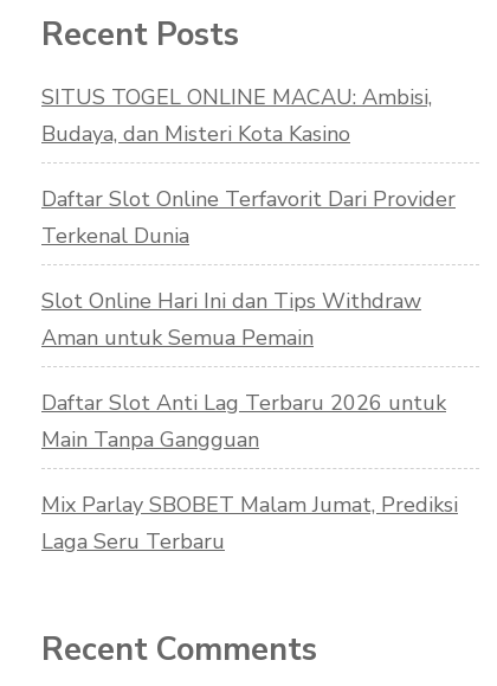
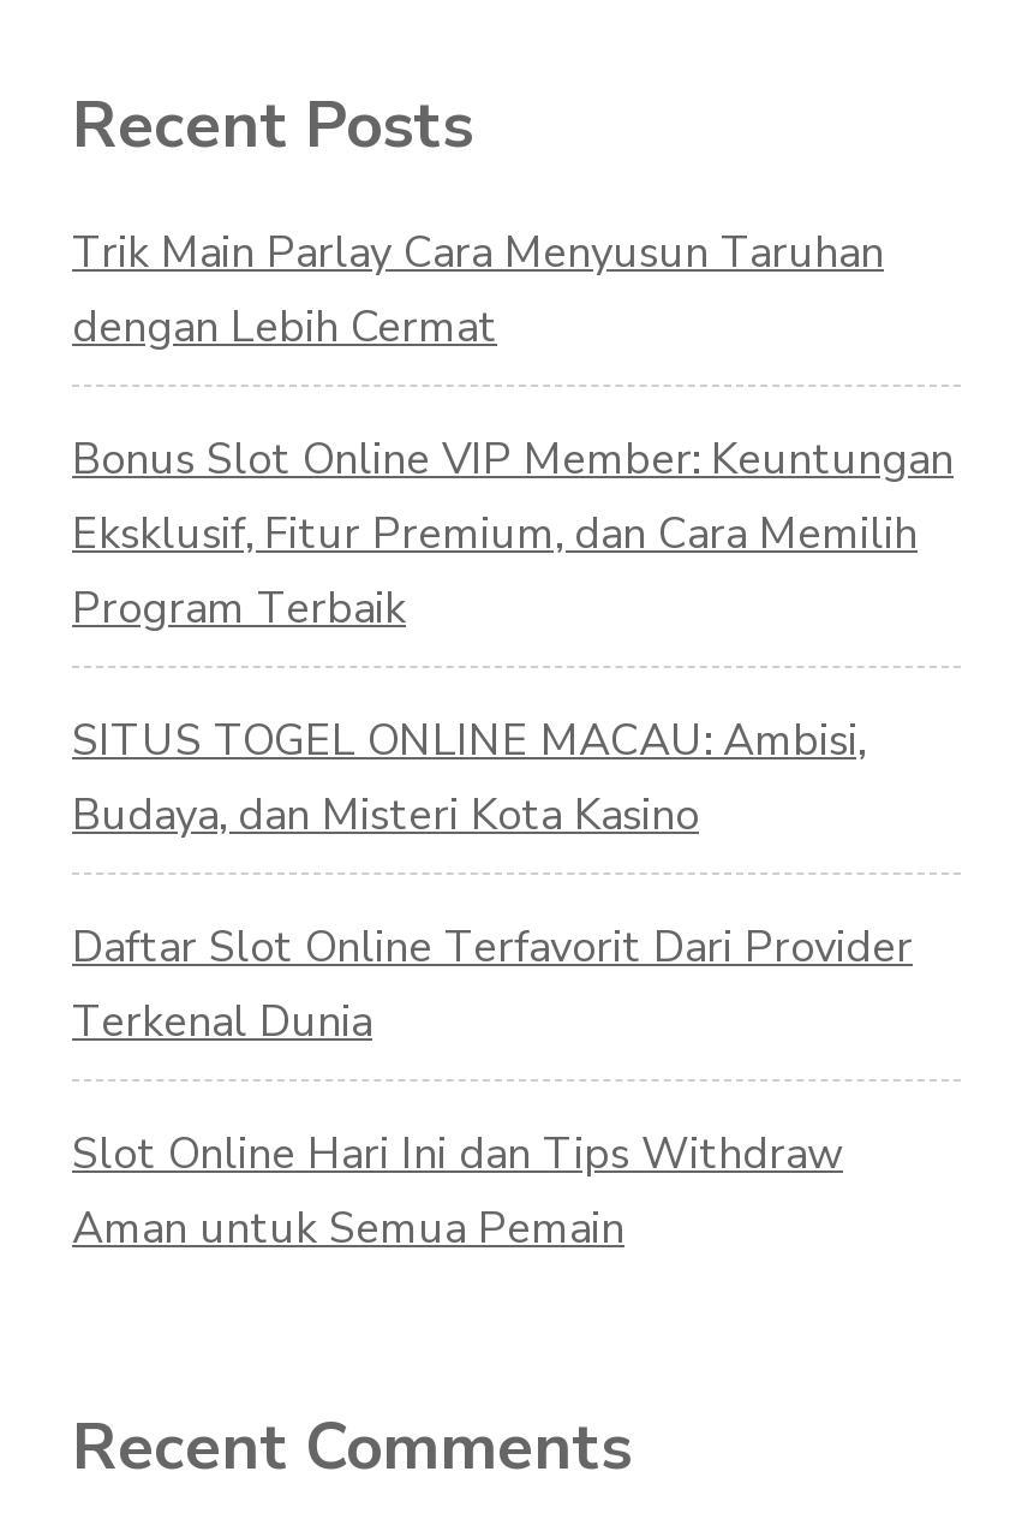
none -> [72,224,954,638] Trik Main Parlay Cara Menyusun Taruhan | dengan Lebih Cermat | Bonus Slot Online VIP Member: Keuntungan | Eksklusif, Fitur Premium, dan Cara Memilih | Program Terbaik
moved [41,83,456,352] -> [72,712,913,1258]: SITUS TOGEL ONLINE MACAU: Ambisi, | Budaya, dan Misteri Kota Kasino | Daftar Slot Online Terfavorit Dari Provider | Terkenal Dunia | Slot Online Hari Ini dan Tips Withdraw | Aman untuk Semua Pemain
[41,389,458,556] Daftar Slot Anti Lag Terbaru 2026 untuk | Main Tanpa Gangguan | Mix Parlay SBOBET Malam Jumat, Prediksi | Laga Seru Terbaru -> none

